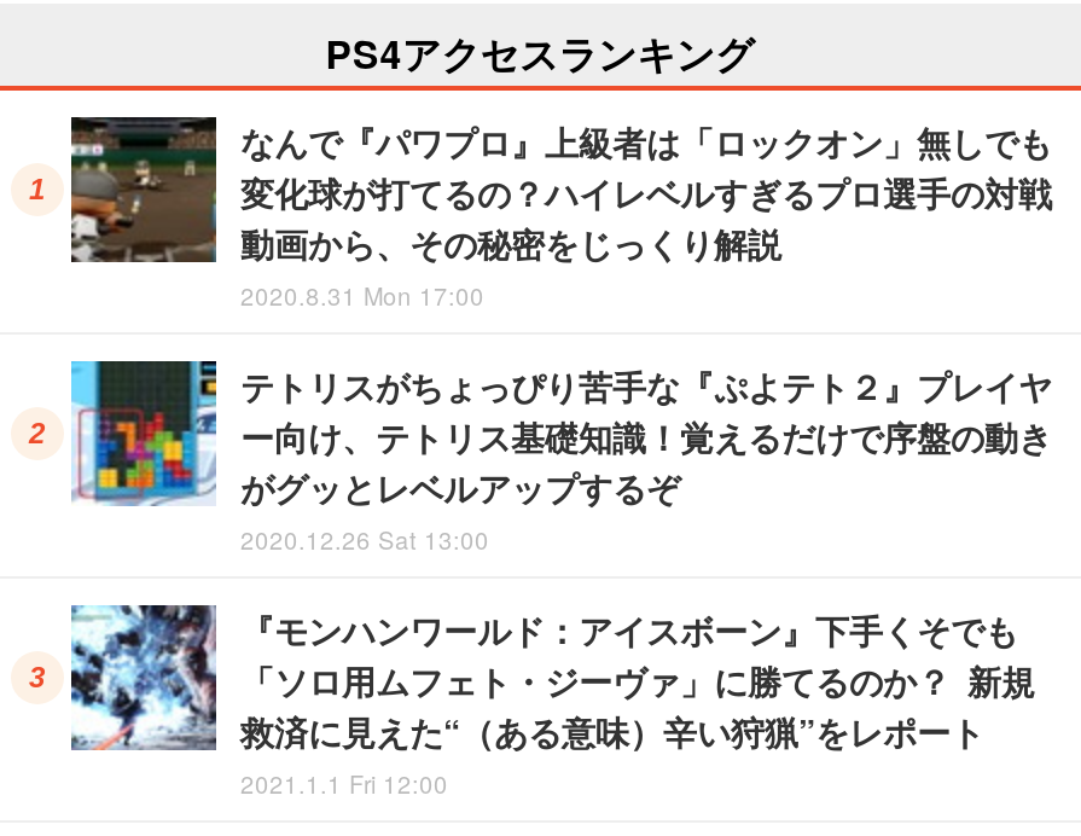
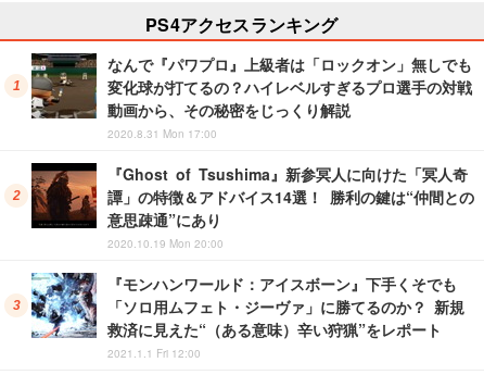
[69,359,1052,506] [image] | テトリスがちょっぴり苦手な『ぷよテト２』プレイヤ -> [30,162,468,229] [image] | 『Ghost of Tsushima』新参冥人に向けた「冥人奇
[240,418,1052,452] ー向け、テトリス基礎知識！覚えるだけで序盤の動き -> [107,189,474,204] 譚」の特徴＆アドバイス14選！ 勝利の鍵は“仲間との
[240,469,680,503] がグッとレベルアップするぞ -> [107,212,221,227] 意思疎通”にあり
[240,522,489,556] 2020.12.26 Sat 13:00 -> [107,236,224,251] 2020.10.19 Mon 20:00

